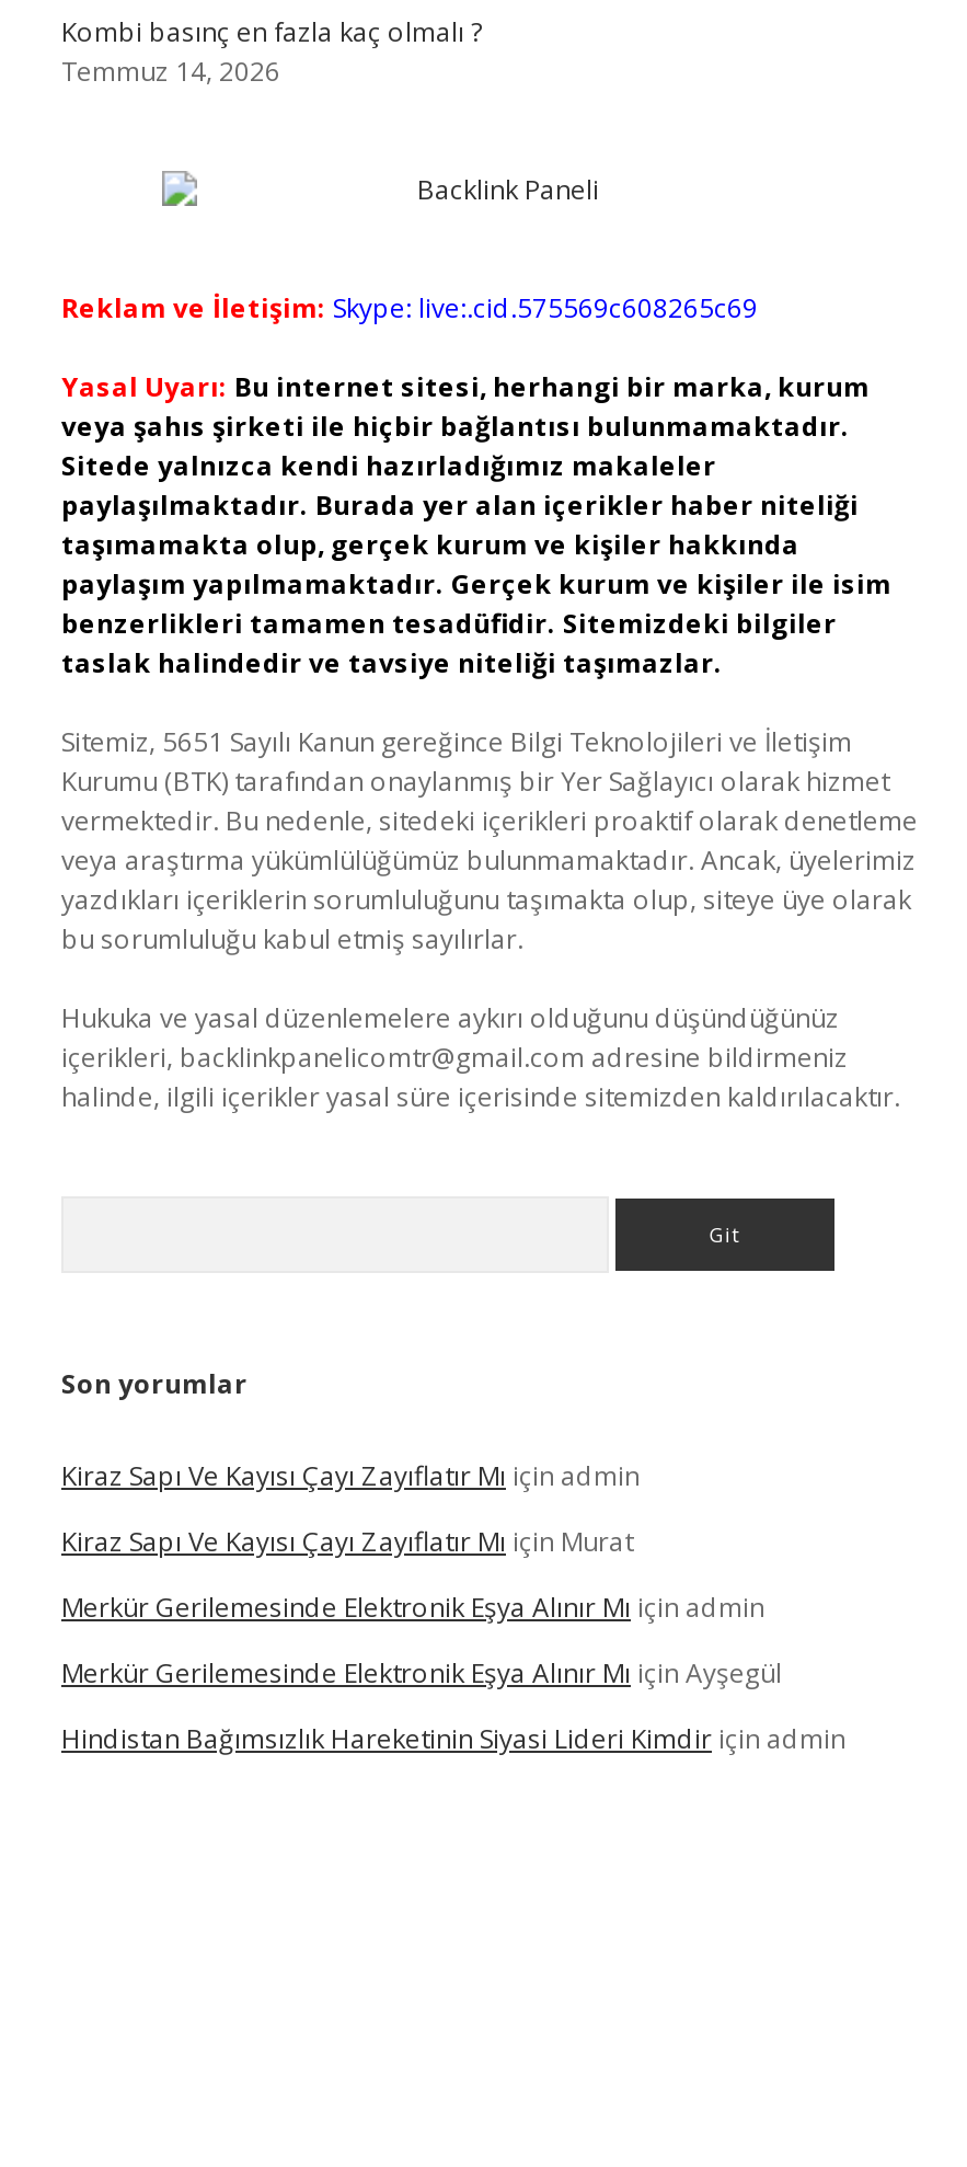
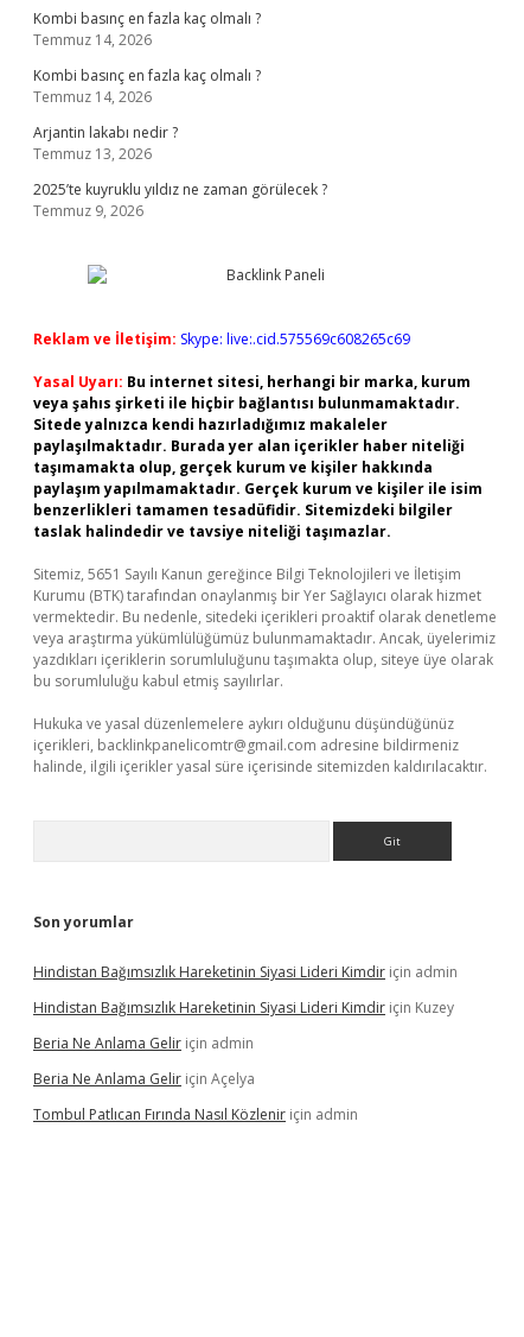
none -> [33,65,327,221] Kombi basınç en fazla kaç olmalı ? | Temmuz 14, 2026 | Arjantin lakabı nedir ? | Temmuz 13, 2026 | 2025’te kuyruklu yıldız ne zaman görülecek ? | Temmuz 9, 2026
[61,1457,782,1692] Kiraz Sapı Ve Kayısı Çayı Zayıflatır Mı için admin | Kiraz Sapı Ve Kayısı Çayı Zayıflatır Mı için Murat | Merkür Gerilemesinde Elektronik Eşya Alınır Mı için admin | Merkür Gerilemesinde Elektronik Eşya Alınır Mı için Ayşegül -> none
none -> [33,997,454,1124] Hindistan Bağımsızlık Hareketinin Siyasi Lideri Kimdir için Kuzey | Beria Ne Anlama Gelir için admin | Beria Ne Anlama Gelir için Açelya | Tombul Patlıcan Fırında Nasıl Közlenir için admin

